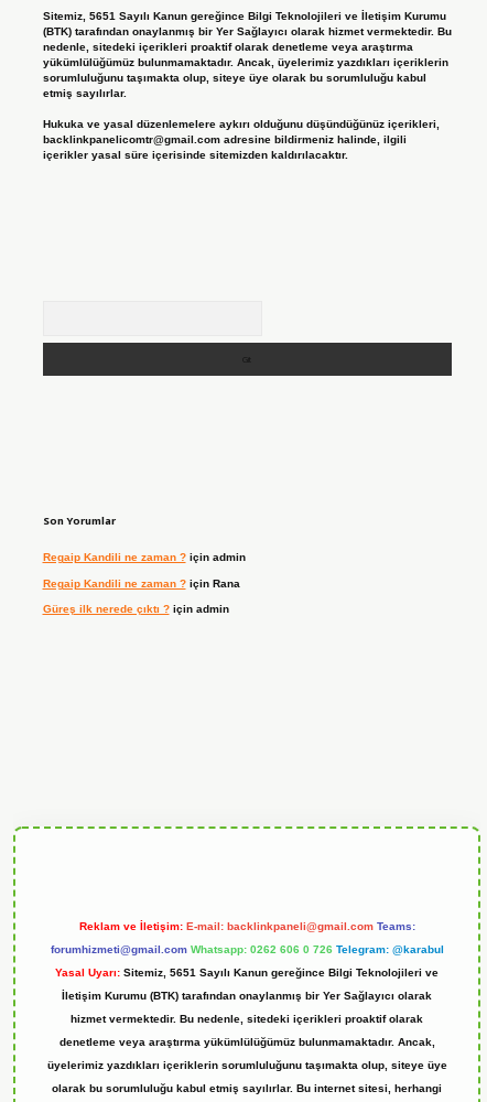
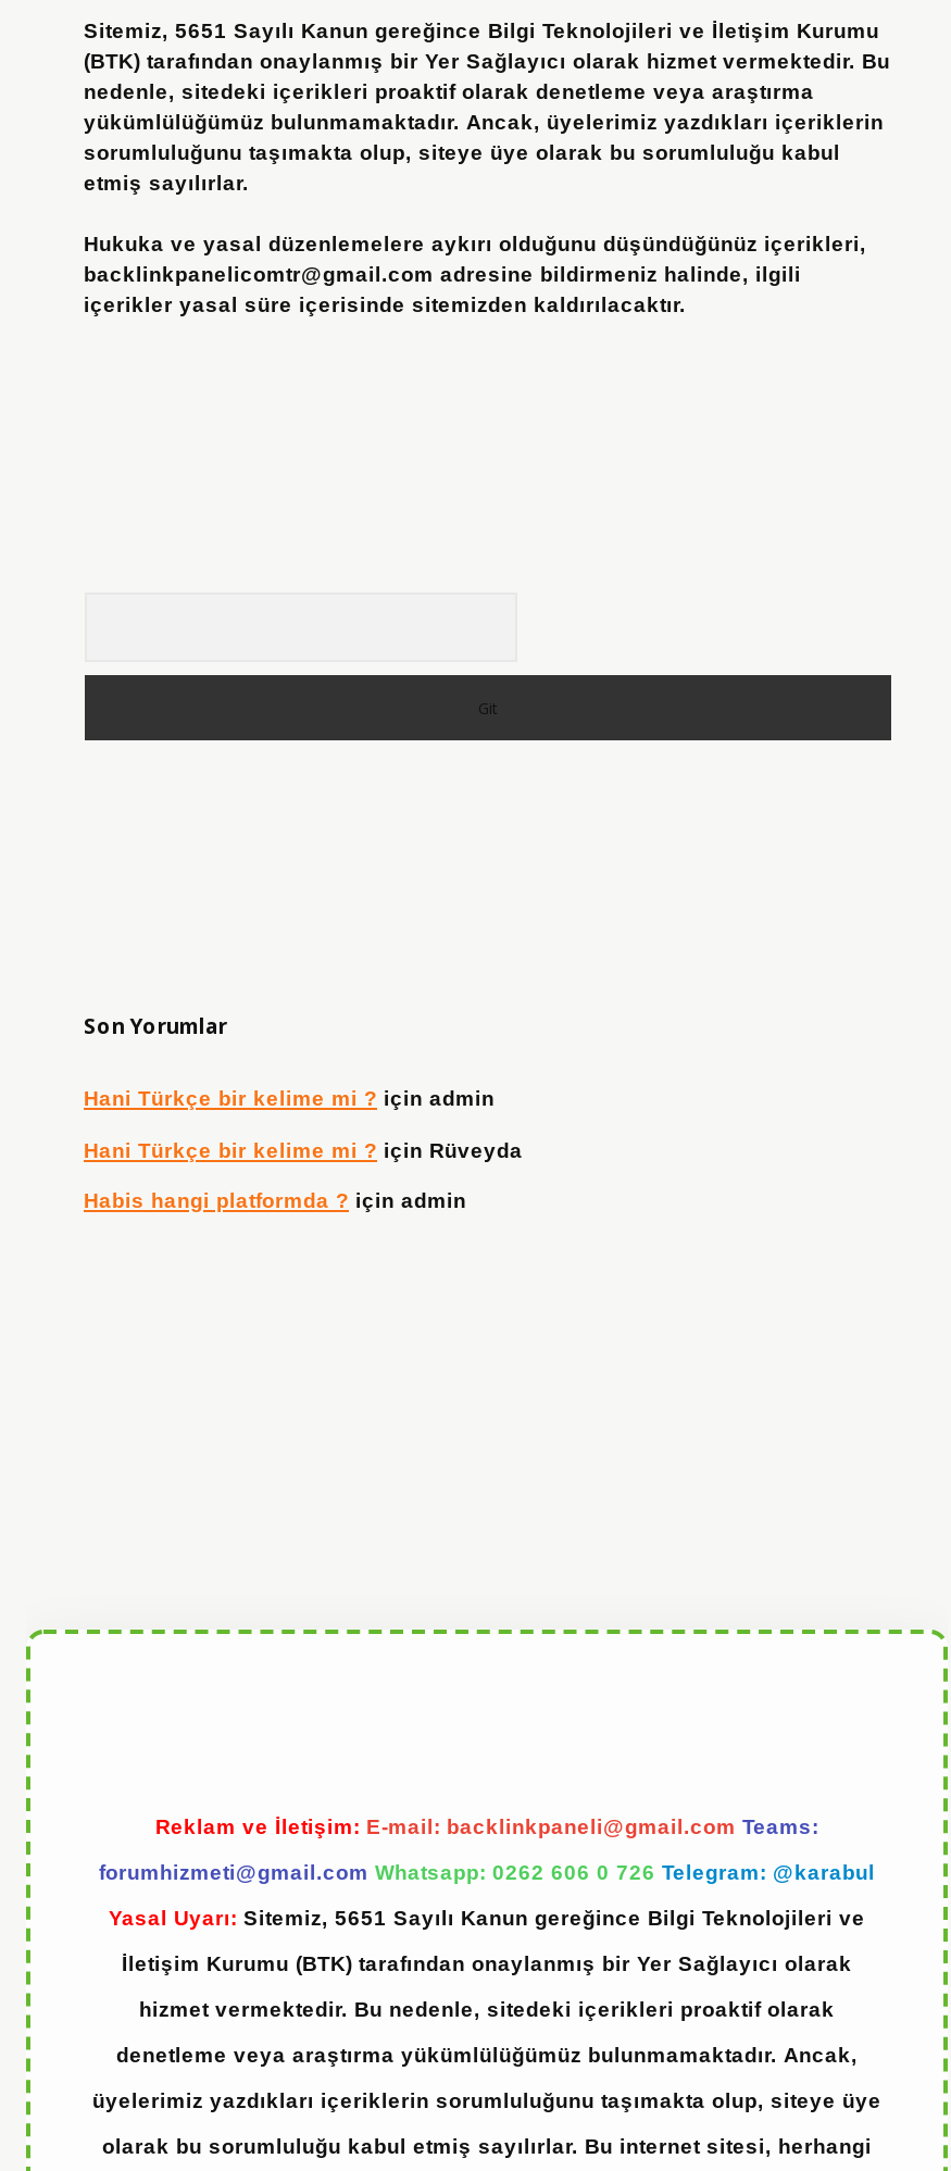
[42,551,245,563] Regaip Kandili ne zaman ? için admin -> [84,1086,495,1110] Hani Türkçe bir kelime mi ? için admin
[42,577,240,589] Regaip Kandili ne zaman ? için Rana -> [84,1138,523,1162] Hani Türkçe bir kelime mi ? için Rüveyda
[42,603,229,615] Güreş ilk nerede çıktı ? için admin -> [84,1189,466,1213] Habis hangi platformda ? için admin

